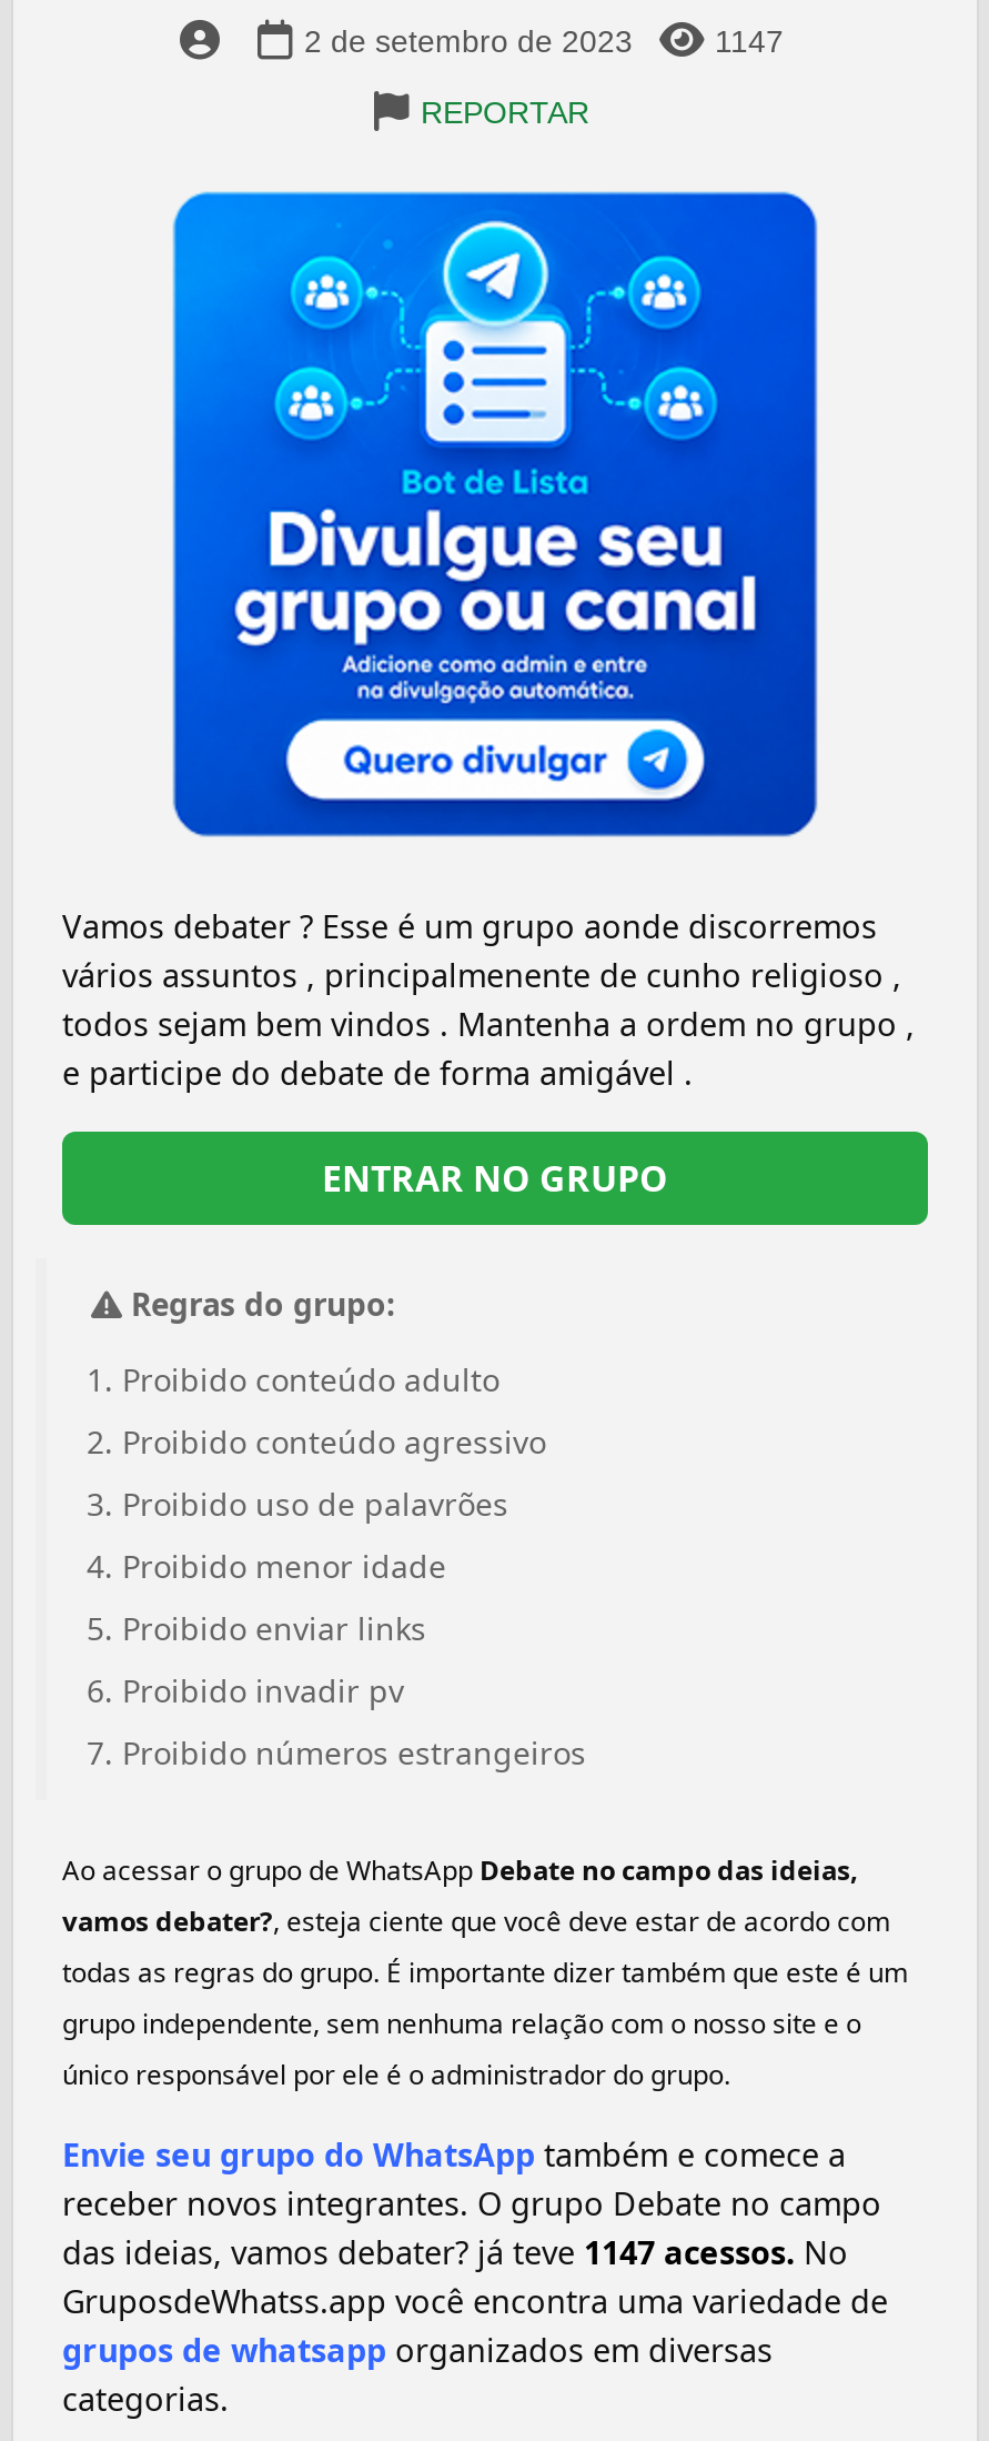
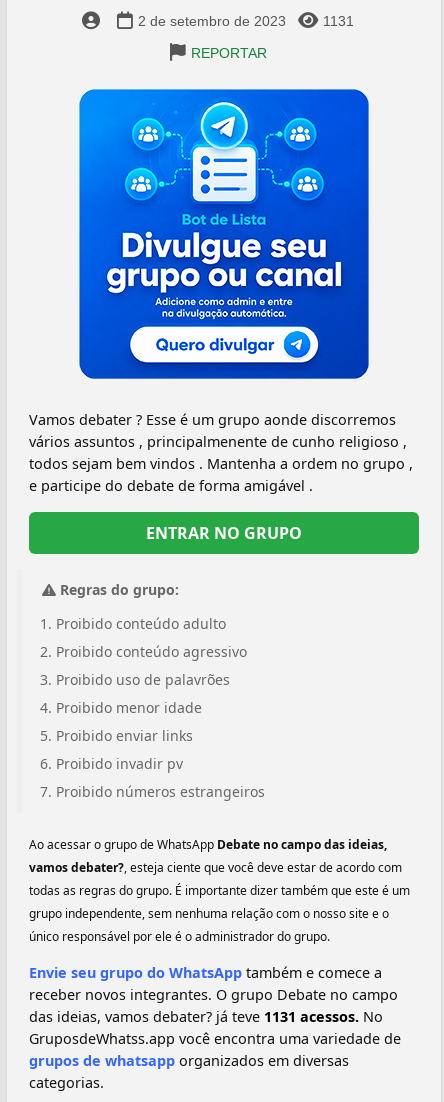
[715,23,784,59] 1147 -> [323,13,354,29] 1131
[62,2232,848,2274] das ideias, vamos debater? já teve 1147 acessos. No -> [29,1007,383,1026] das ideias, vamos debater? já teve 1131 acessos. No

